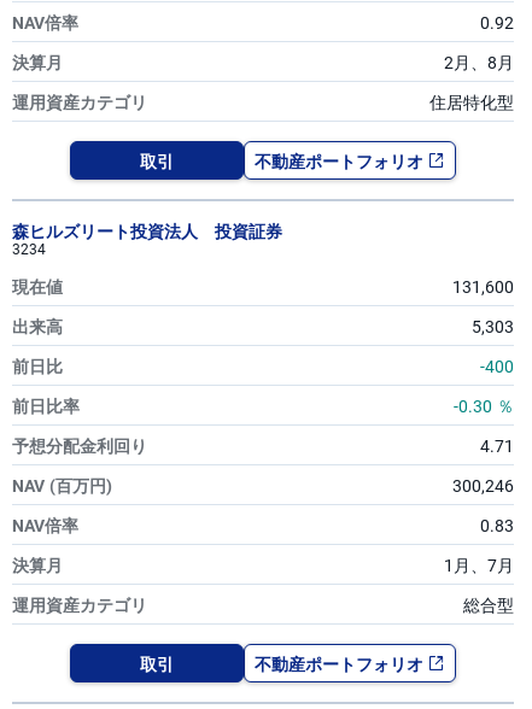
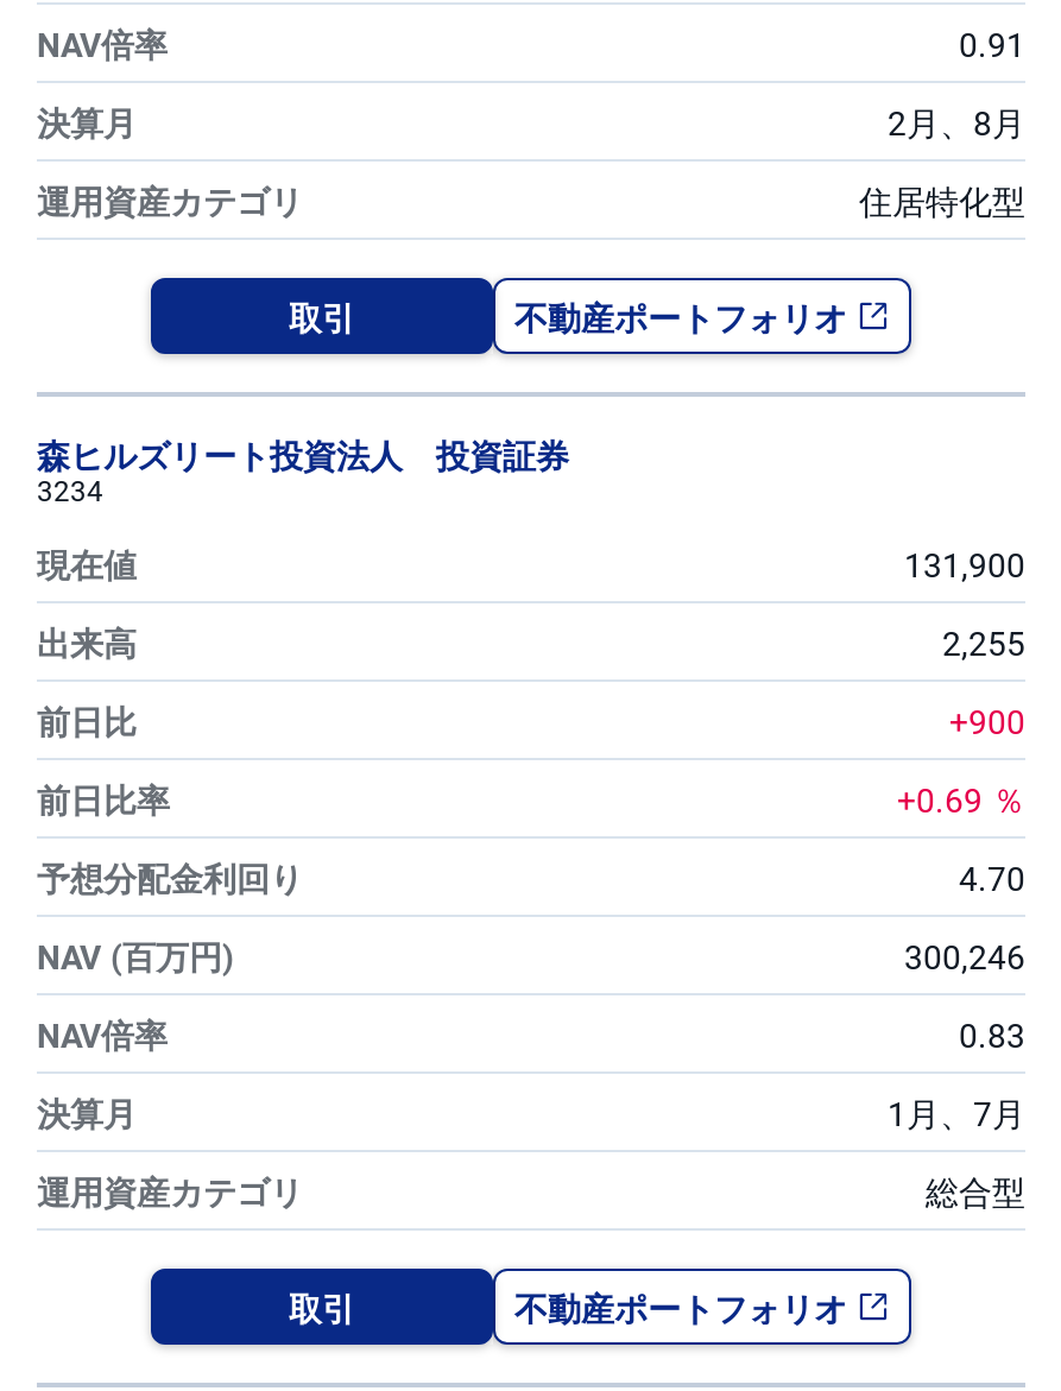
[480,10,514,34] 0.92 -> [959,19,1025,67] 0.91
[452,274,514,298] 131,600 -> [904,539,1025,587] 131,900
[472,314,514,338] 5,303 -> [942,618,1025,665] 2,255
[480,353,514,377] -400 -> [949,696,1025,744] +900
[454,393,514,417] -0.30 ％ -> [897,774,1025,822] +0.69 ％
[480,433,514,457] 4.71 -> [959,853,1025,900] 4.70

